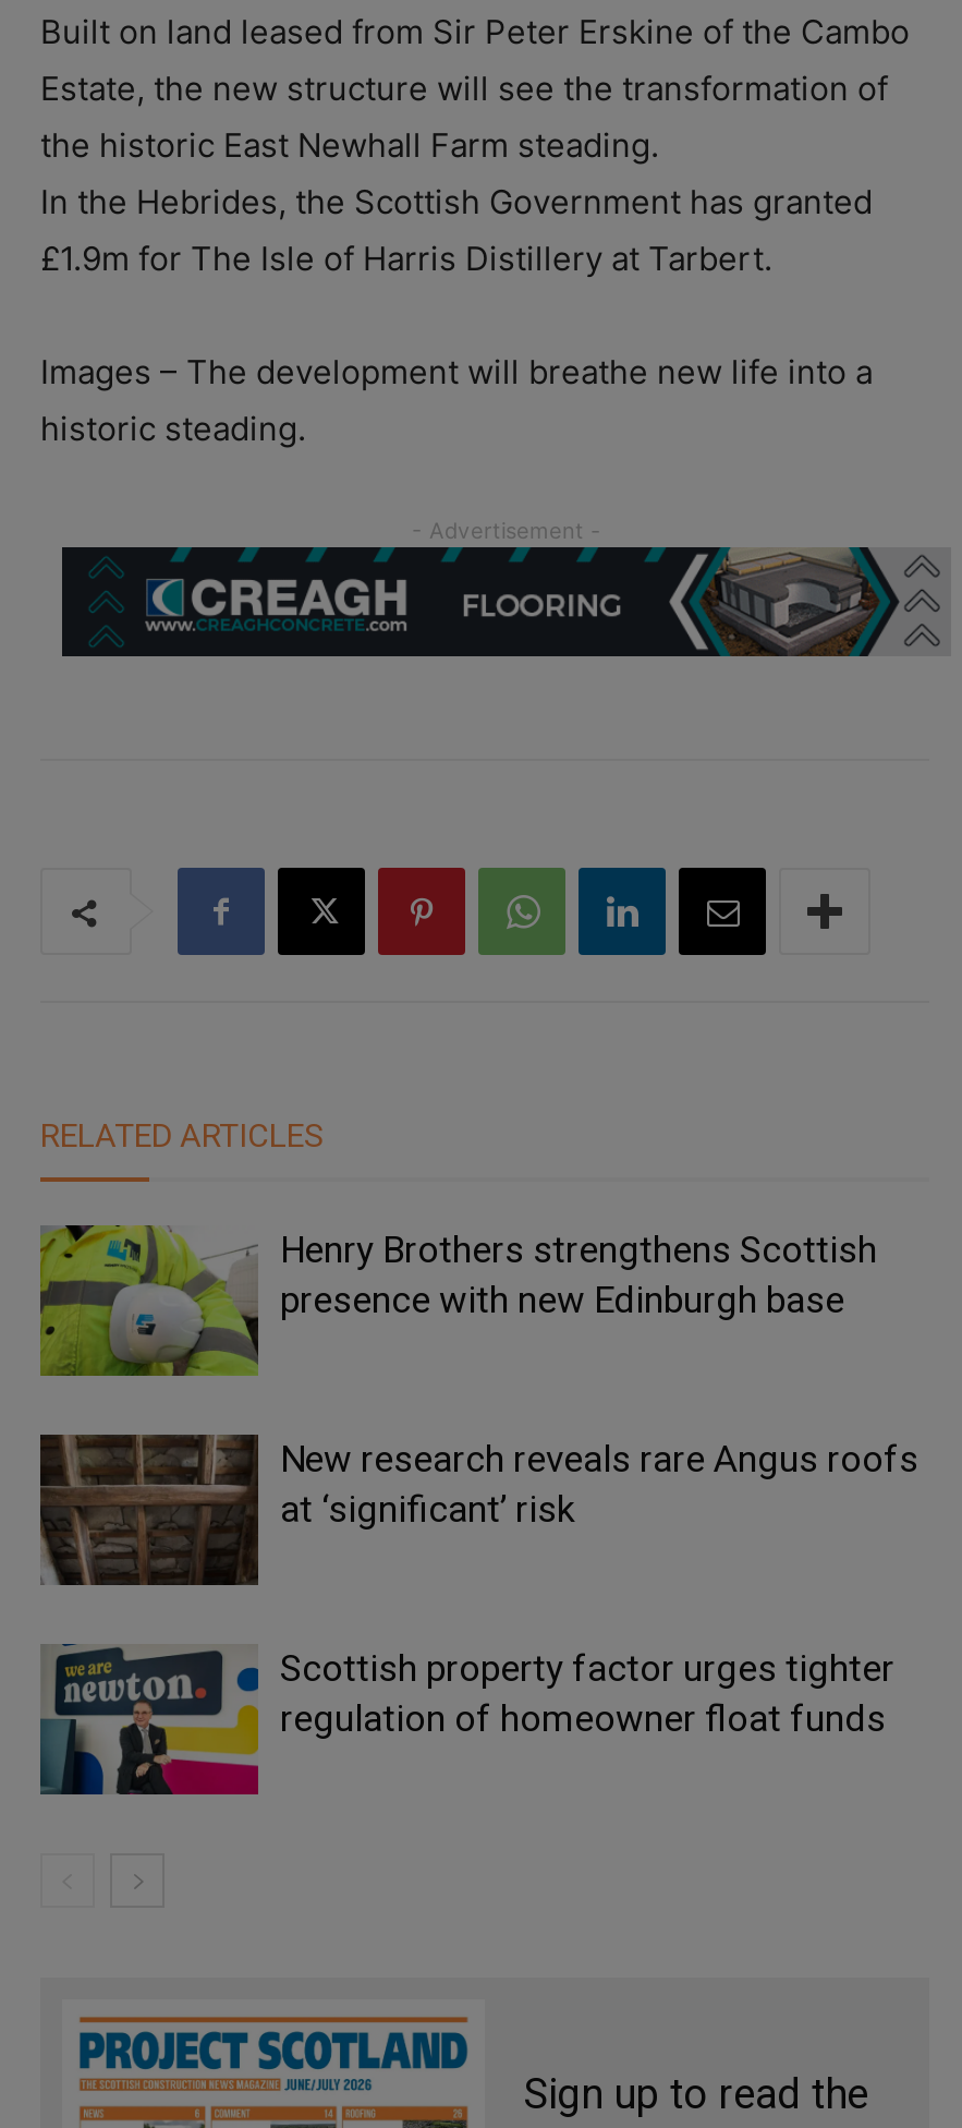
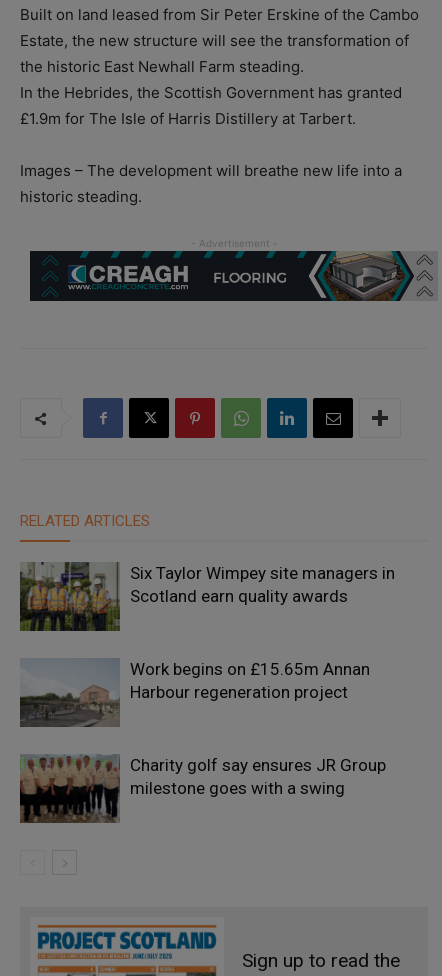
[38,1223,877,1378] [image] | Henry Brothers strengthens Scottish | presence with new Edinburgh base -> [19,561,395,632] [image] | Six Taylor Wimpey site managers in | Scotland earn quality awards
[38,1432,918,1585] [image] | New research reveals rare Angus roofs | at ‘significant’ risk -> [20,658,370,727] [image] | Work begins on £15.65m Annan | Harbour regeneration project
[38,1646,894,1797] [image] | Scottish property factor urges tighter | regulation of homeowner float funds -> [19,754,386,824] [image] | Charity golf say ensures JR Group | milestone goes with a swing

